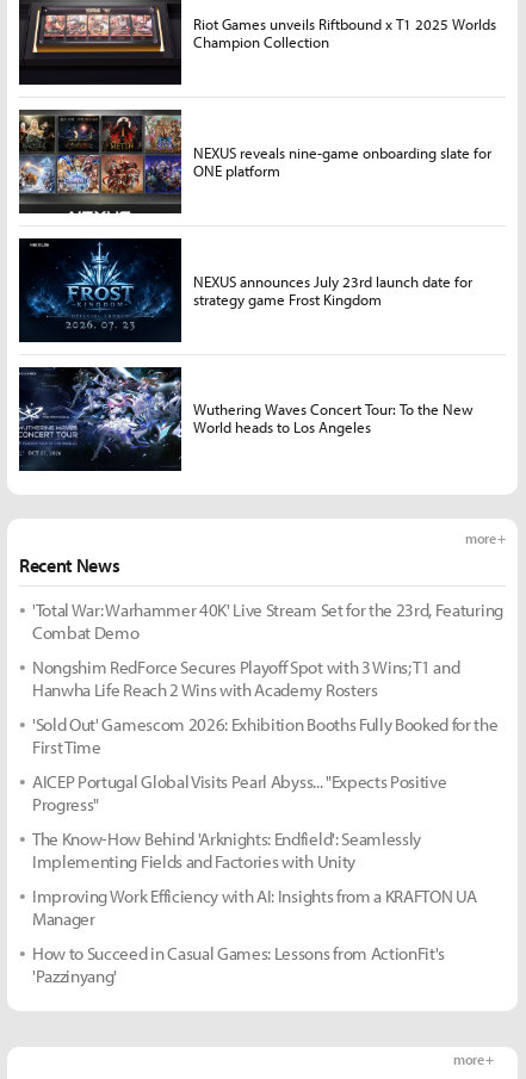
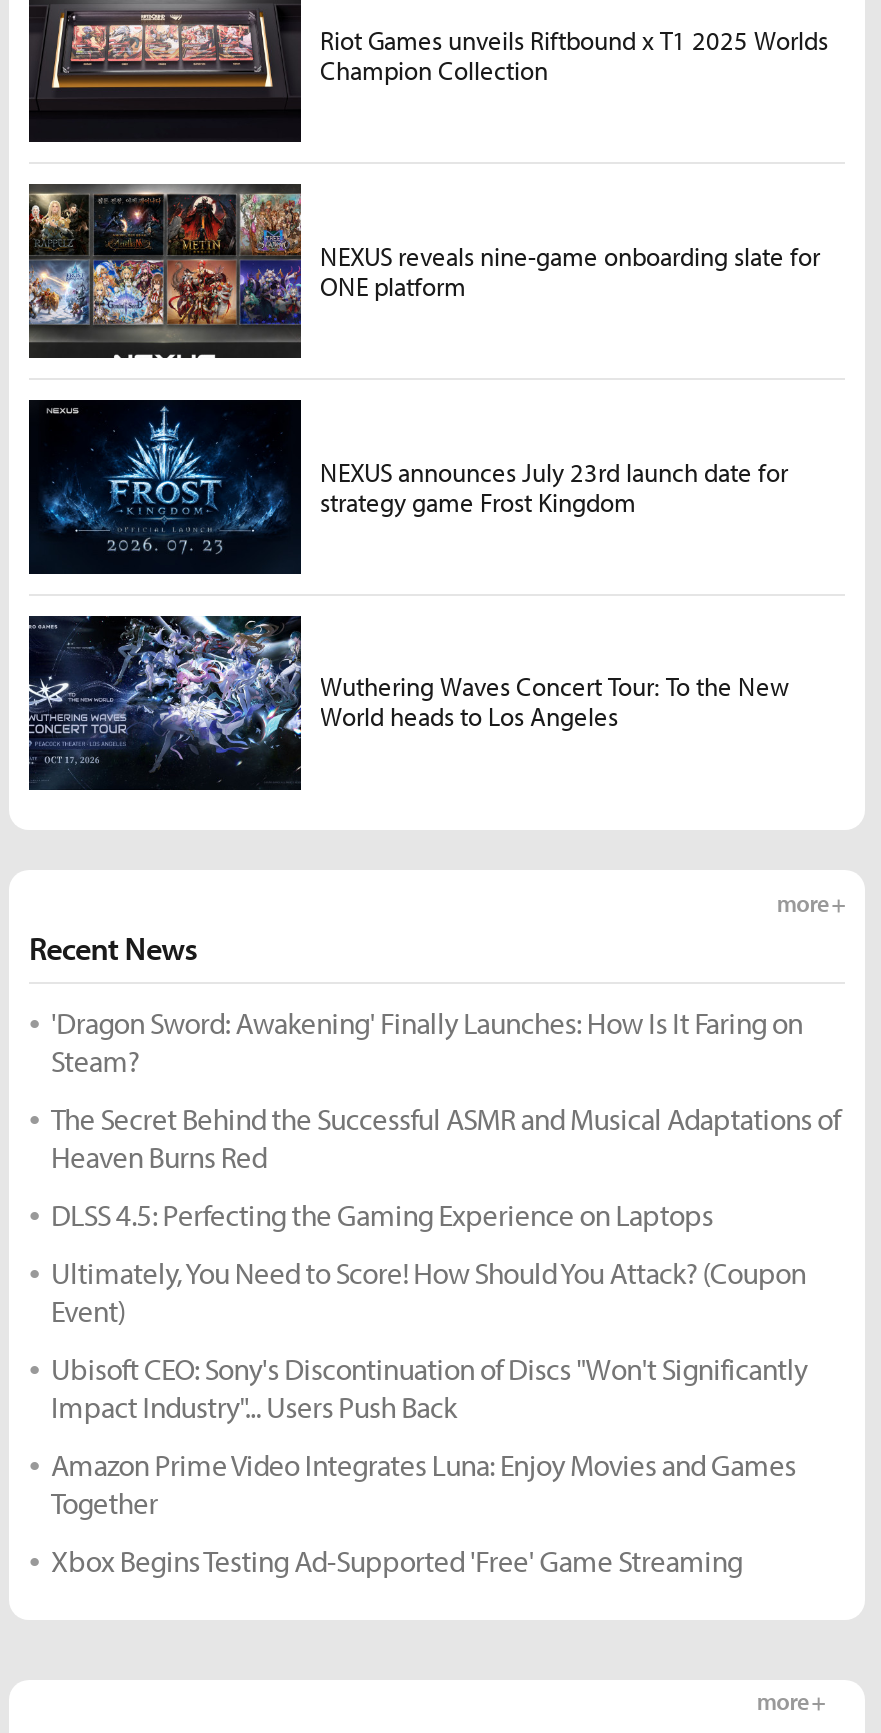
[32,598,503,644] 'Total War: Warhammer 40K' Live Stream Set for the 23rd, Featuring | Combat Demo -> [51,1004,803,1080] 'Dragon Sword: Awakening' Finally Launches: How Is It Faring on | Steam?
[32,656,460,701] Nongshim RedForce Secures Playoff Spot with 3 Wins; T1 and | Hanwha Life Reach 2 Wins with Academy Rosters -> [51,1100,840,1176] The Secret Behind the Successful ASMR and Musical Adaptations of | Heaven Burns Red
[32,713,498,758] 'Sold Out' Gamescom 2026: Exhibition Booths Fully Booked for the | First Time -> [51,1196,713,1234] DLSS 4.5: Perfecting the Gaming Experience on Laptops
[32,770,447,815] AICEP Portugal Global Visits Pearl Abyss... "Expects Positive | Progress" -> [51,1254,806,1330] Ultimately, You Need to Score! How Should You Attack? (Coupon | Event)
[32,827,421,872] The Know-How Behind 'Arknights: Endfield': Seamlessly | Implementing Fields and Factories with Unity -> [51,1350,807,1426] Ubisoft CEO: Sony's Discontinuation of Discs "Won't Significantly | Impact Industry"... Users Push Back
[32,884,477,930] Improving Work Efficiency with AI: Insights from a KRAFTON UA | Manager -> [51,1446,796,1522] Amazon Prime Video Integrates Luna: Enjoy Movies and Games | Together
[32,942,445,987] How to Succeed in Casual Games: Lessons from ActionFit's | 'Pazzinyang' -> [51,1542,742,1580] Xbox Begins Testing Ad-Supported 'Free' Game Streaming

